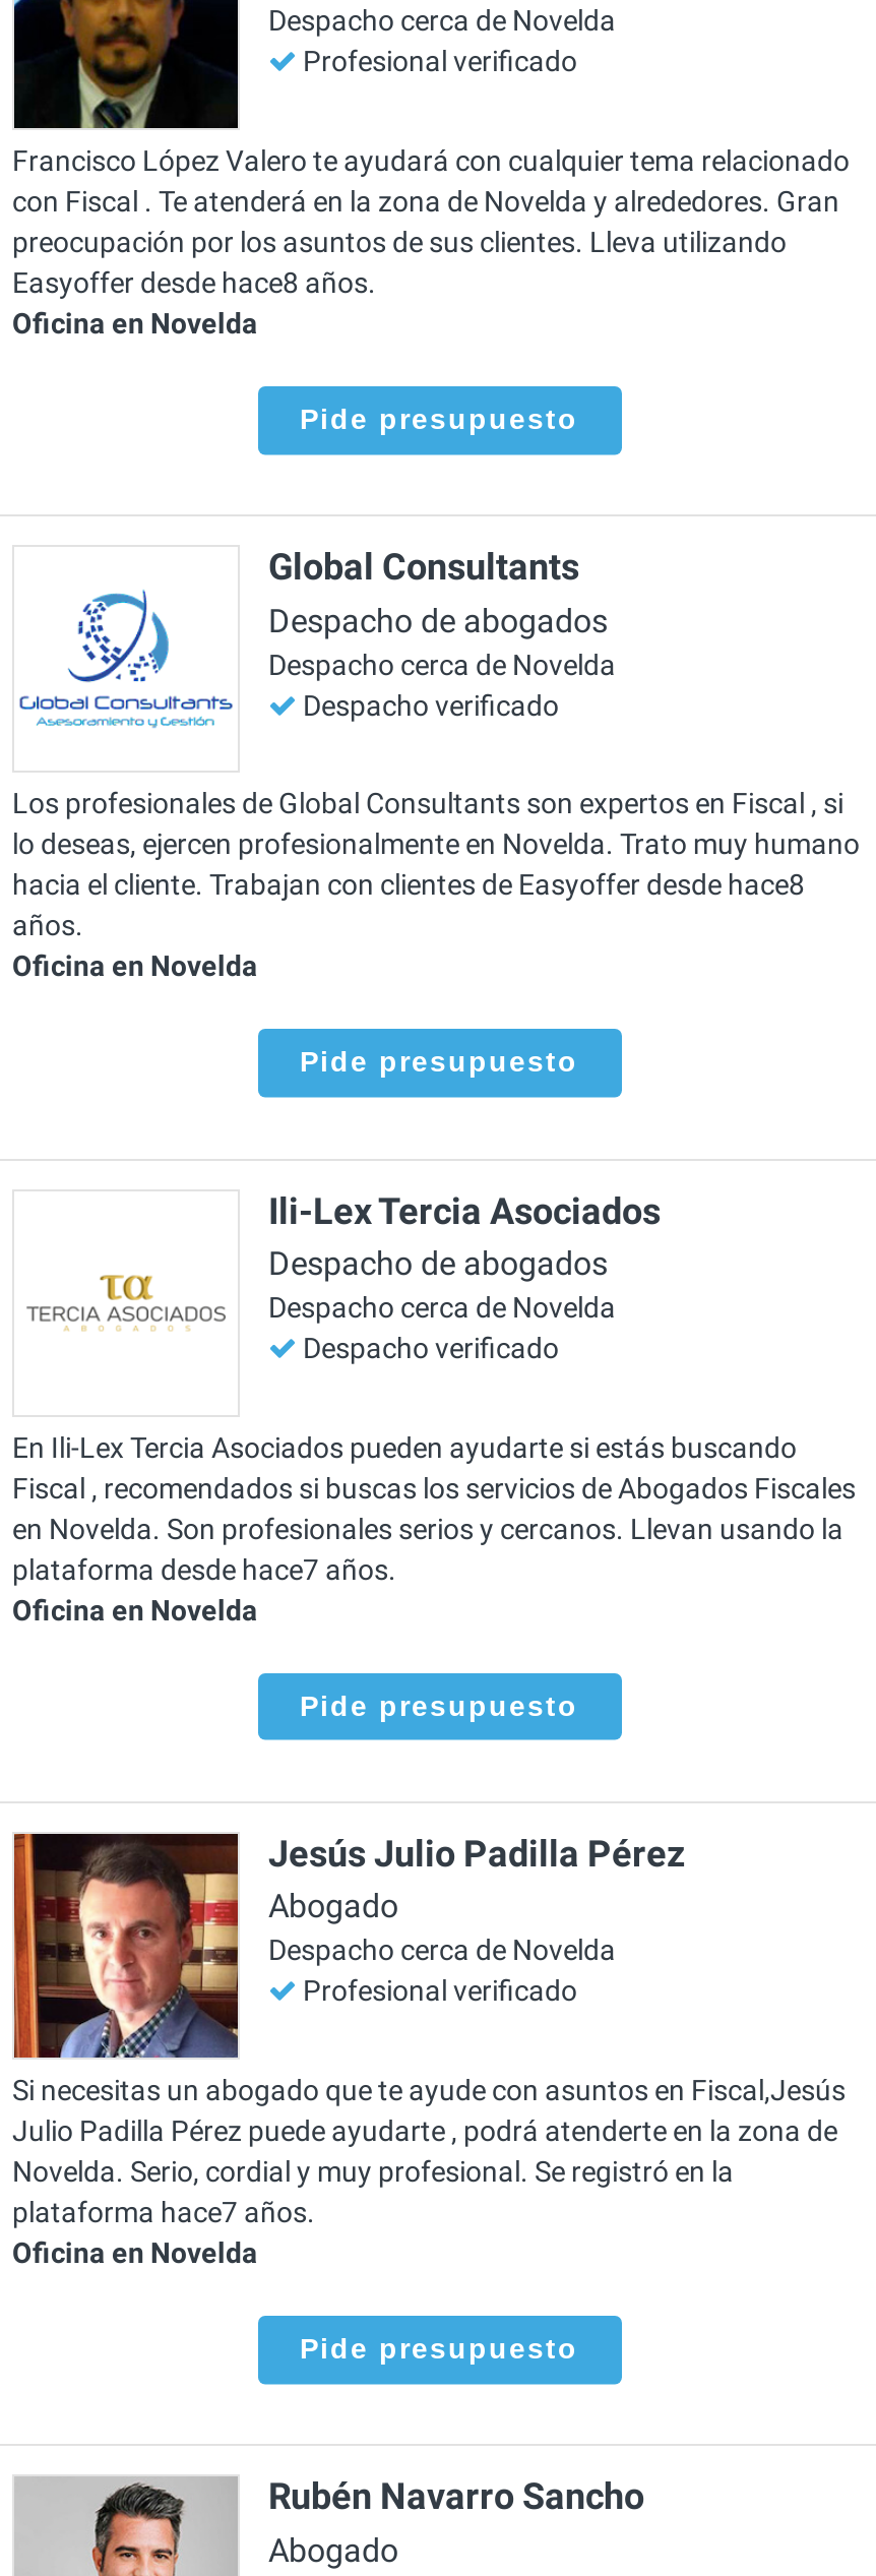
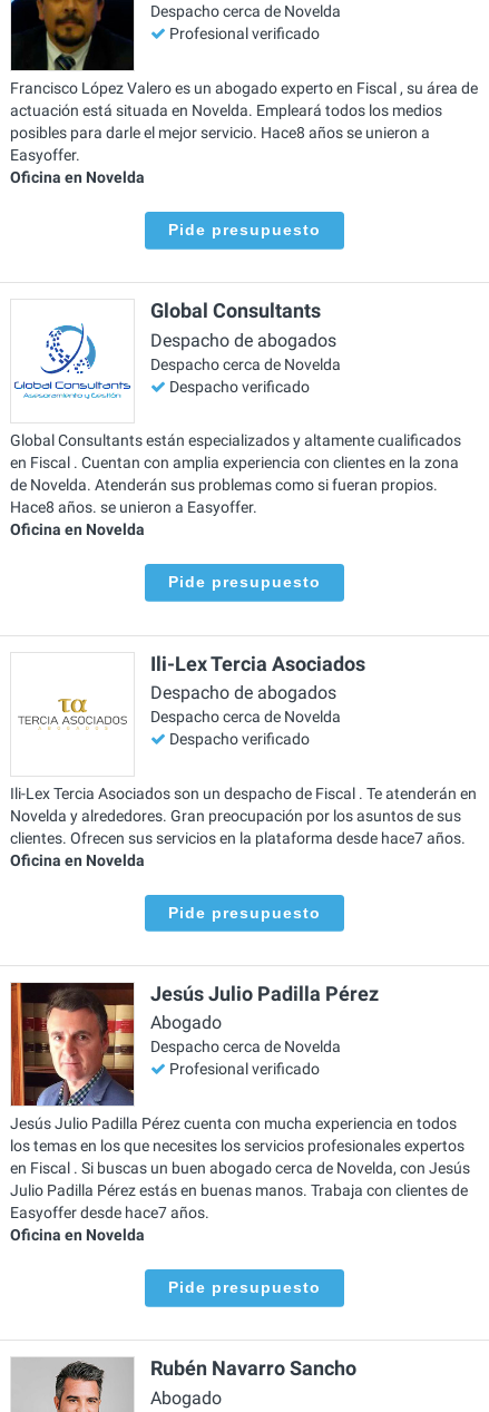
[12,144,850,298] Francisco López Valero te ayudará con cualquier tema relacionado | con Fiscal . Te atenderá en la zona de Novelda y alrededores. Gran | preocupación por los asuntos de sus clientes. Lleva utilizando | Easyoffer desde hace8 años. -> [10,79,478,164] Francisco López Valero es un abogado experto en Fiscal , su área de | actuación está situada en Novelda. Empleará todos los medios | posibles para darle el mejor servicio. Hace8 años se unieron a | Easyoffer.
[12,787,860,942] Los profesionales de Global Consultants son expertos en Fiscal , si | lo deseas, ejercen profesionalmente en Novelda. Trato muy humano | hacia el cliente. Trabajan con clientes de Easyoffer desde hace8 | años. -> [10,432,461,516] Global Consultants están especializados y altamente cualificados | en Fiscal . Cuentan con amplia experiencia con clientes en la zona | de Novelda. Atenderán sus problemas como si fueran propios. | Hace8 años. se unieron a Easyoffer.
[12,1431,856,1585] En Ili-Lex Tercia Asociados pueden ayudarte si estás buscando | Fiscal , recomendados si buscas los servicios de Abogados Fiscales | en Novelda. Son profesionales serios y cercanos. Llevan usando la | plataforma desde hace7 años. -> [10,784,477,847] Ili-Lex Tercia Asociados son un despacho de Fiscal . Te atenderán en | Novelda y alrededores. Gran preocupación por los asuntos de sus | clientes. Ofrecen sus servicios en la plataforma desde hace7 años.
moved [12,1593,685,2062] -> [10,851,379,1108]: [image] | Oficina en Novelda | Pide presupuesto | Jesús Julio Padilla Pérez | Abogado | Despacho cerca de Novelda | Profesional verificado
[12,2074,846,2228] Si necesitas un abogado que te ayude con asuntos en Fiscal,Jesús | Julio Padilla Pérez puede ayudarte , podrá atenderte en la zona de | Novelda. Serio, cordial y muy profesional. Se registró en la | plataforma hace7 años. -> [10,1114,470,1221] Jesús Julio Padilla Pérez cuenta con mucha experiencia en todos | los temas en los que necesites los servicios profesionales expertos | en Fiscal . Si buscas un buen abogado cerca de Novelda, con Jesús | Julio Padilla Pérez estás en buenas manos. Trabaja con clientes de | Easyoffer desde hace7 años.

